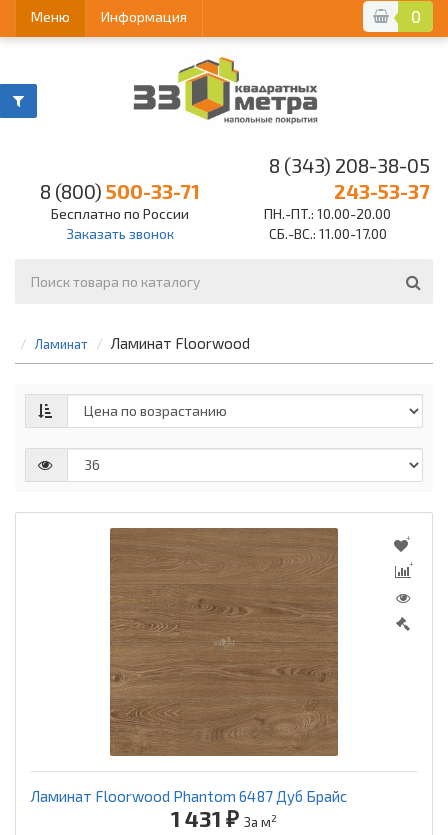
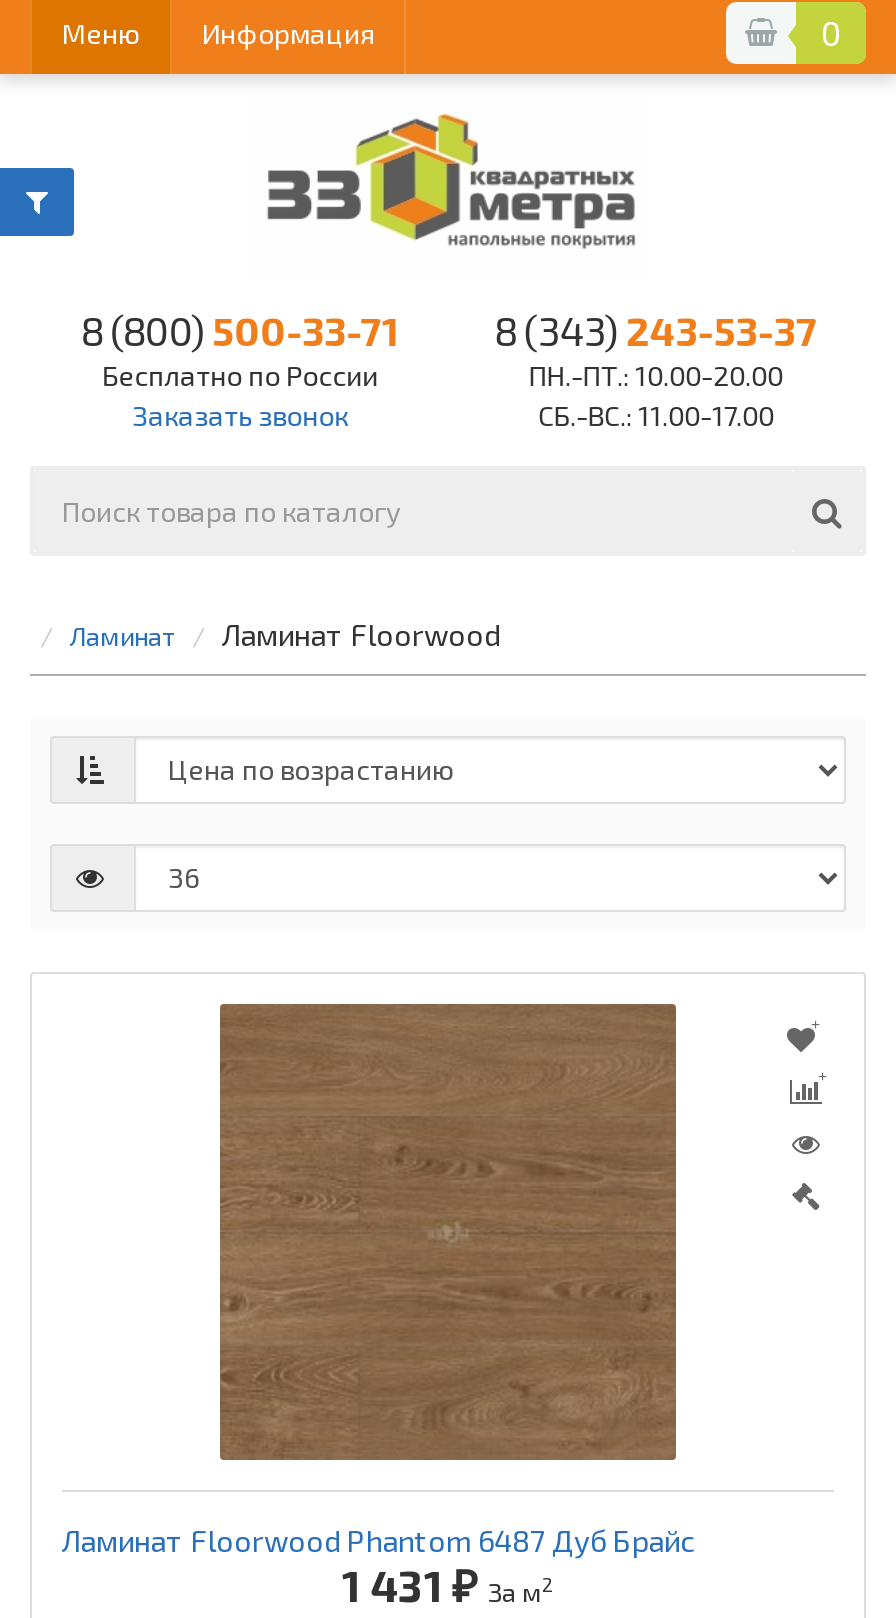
[269,153,430,203] 8 (343) 208-38-05 | 243-53-37 -> [494,306,818,354] 8 (343) 243-53-37

